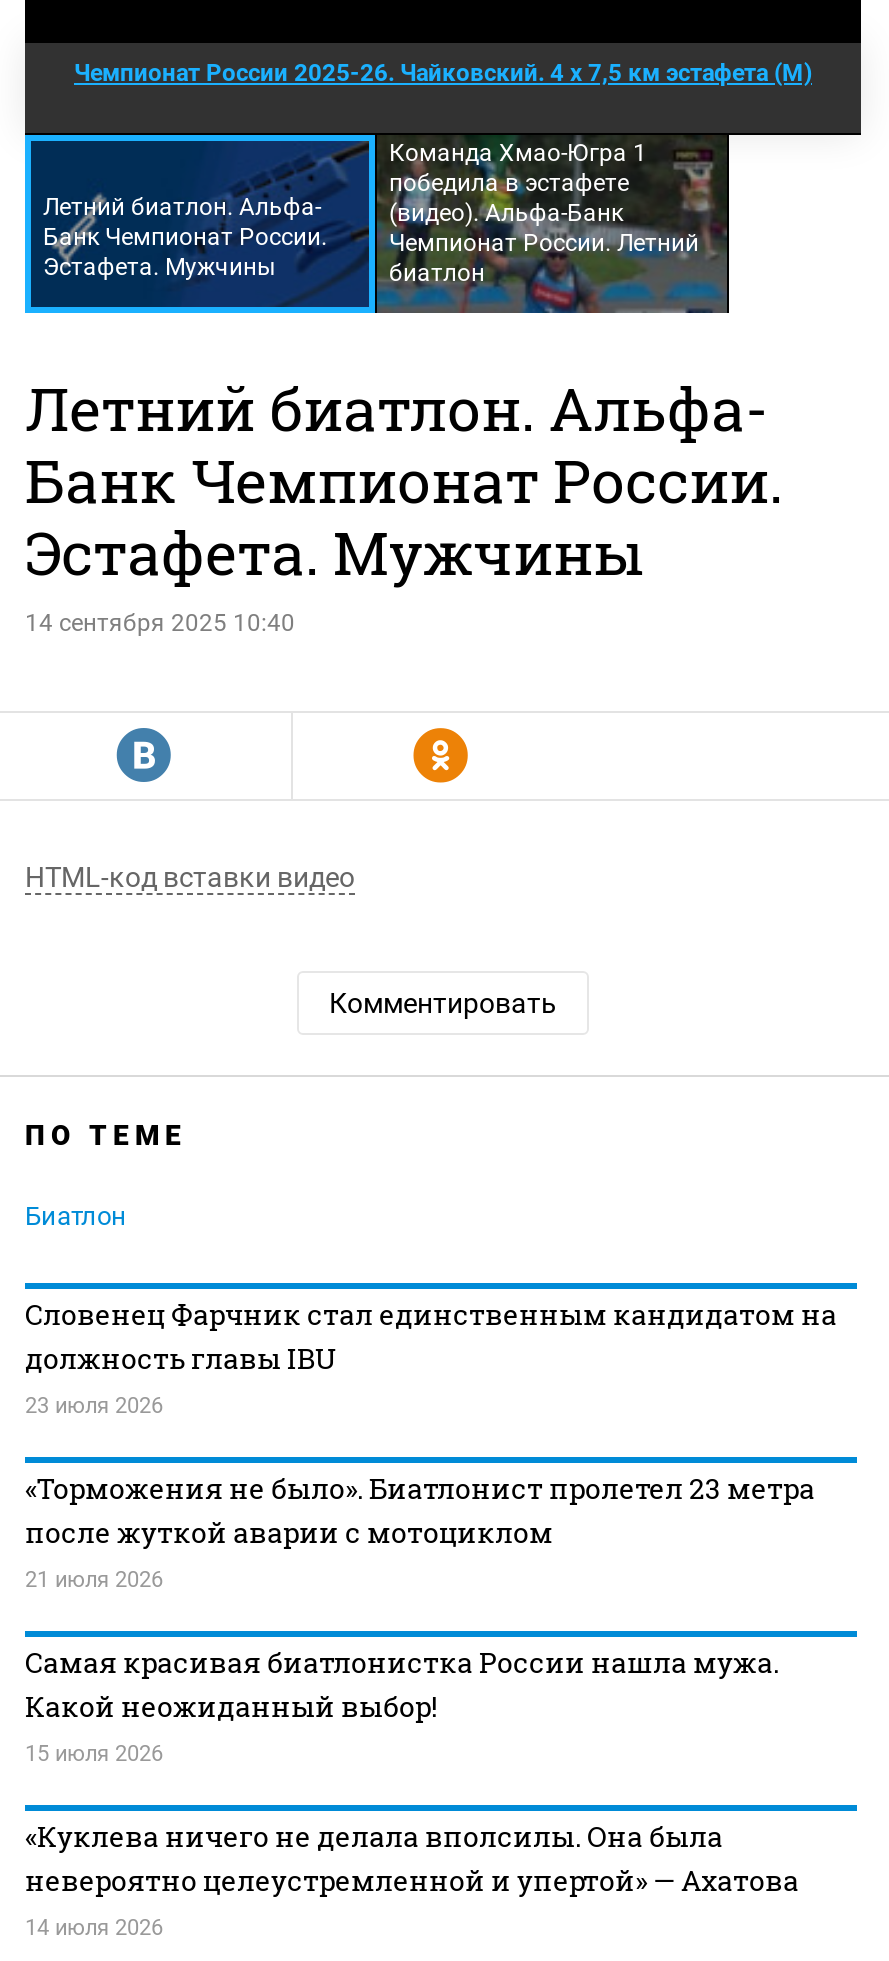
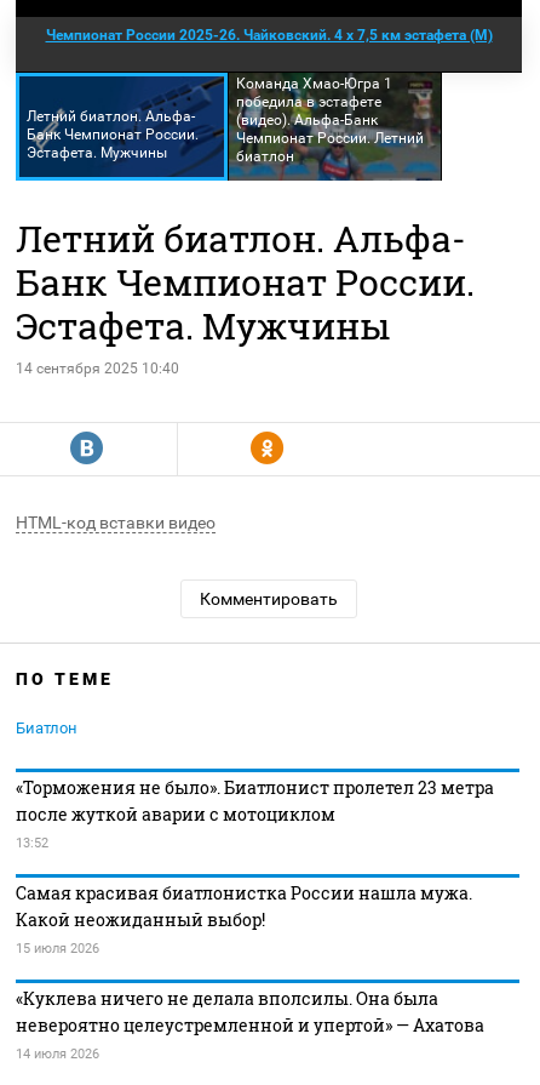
[25,1295,837,1419] Словенец Фарчник стал единственным кандидатом на | должность главы IBU | 23 июля 2026 -> none
[25,1567,163,1593] 21 июля 2026 -> [16,835,48,851] 13:52

